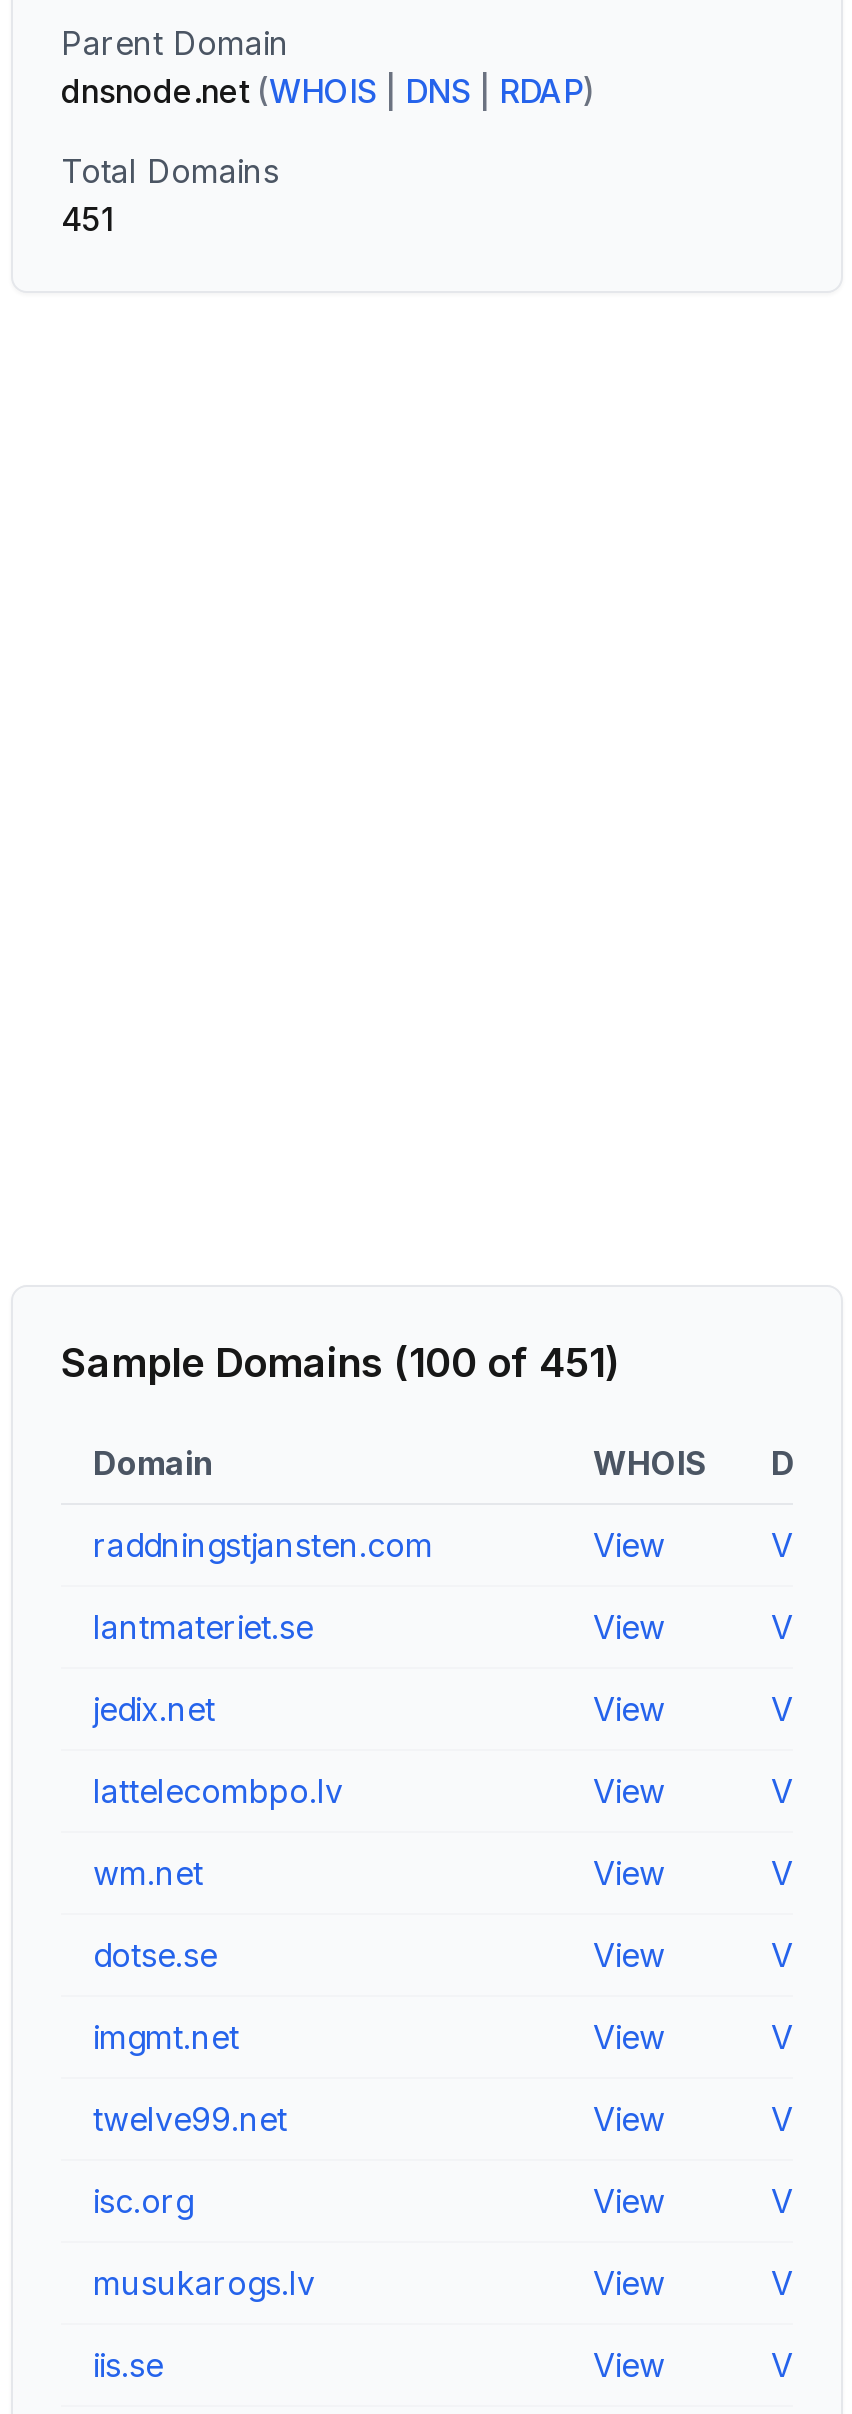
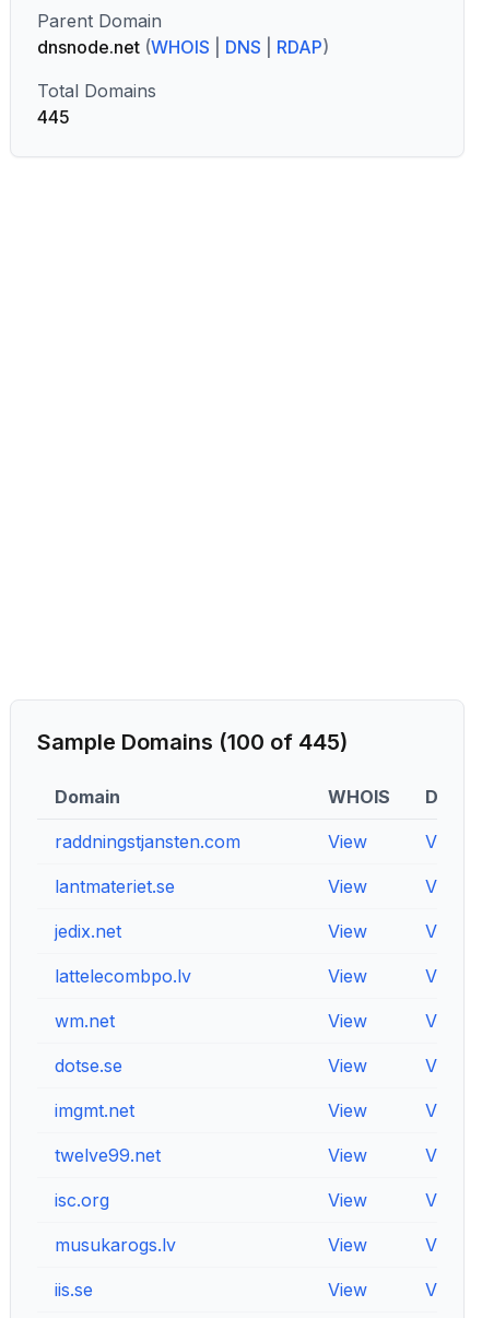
[61,199,115,239] 451 -> [37,106,70,128] 445
[61,1339,619,1387] Sample Domains (100 of 451) -> [37,729,348,755] Sample Domains (100 of 445)

